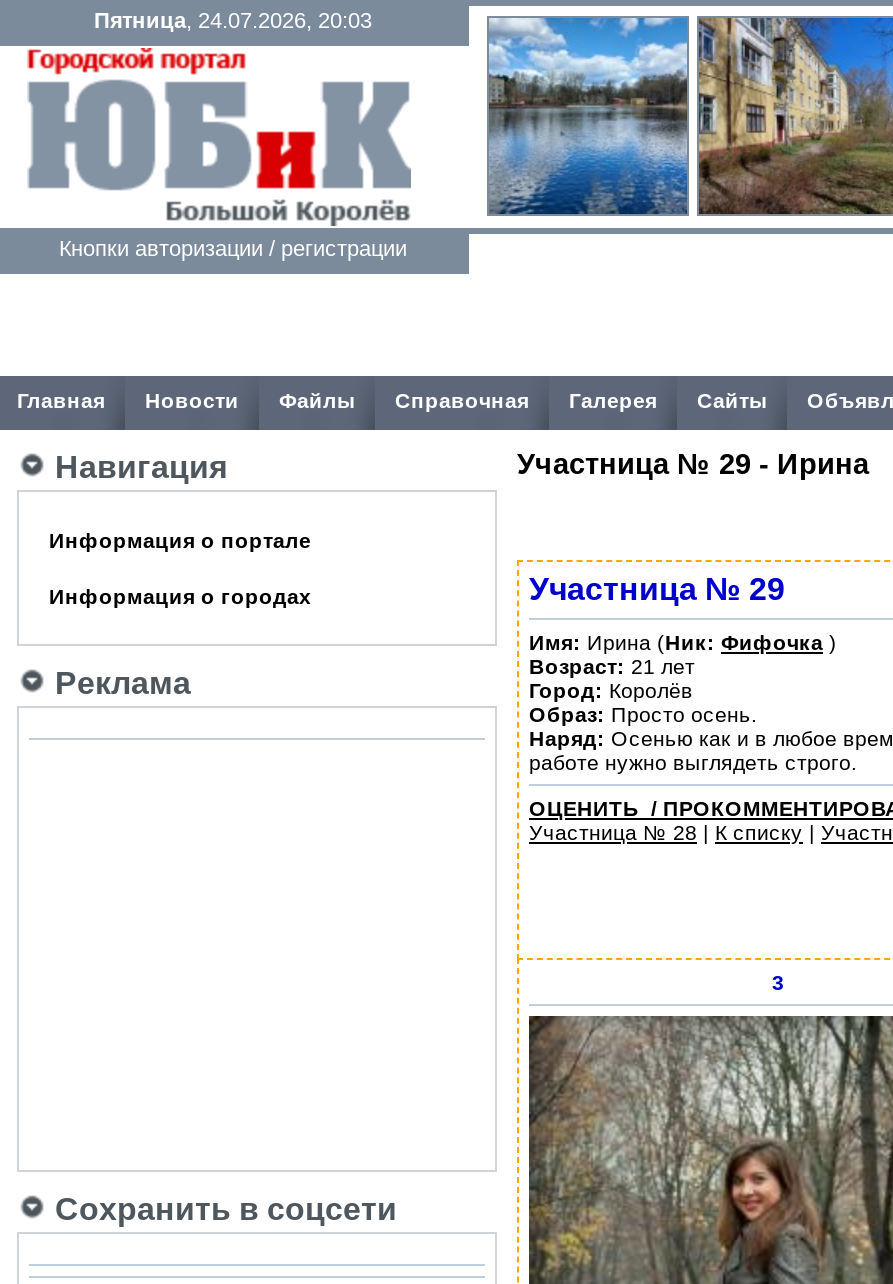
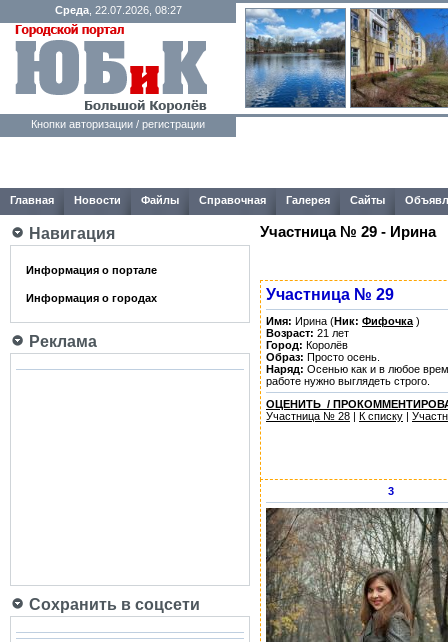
[94,8,372,32] Пятница, 24.07.2026, 20:03 -> [54,4,181,16] Среда, 22.07.2026, 08:27

